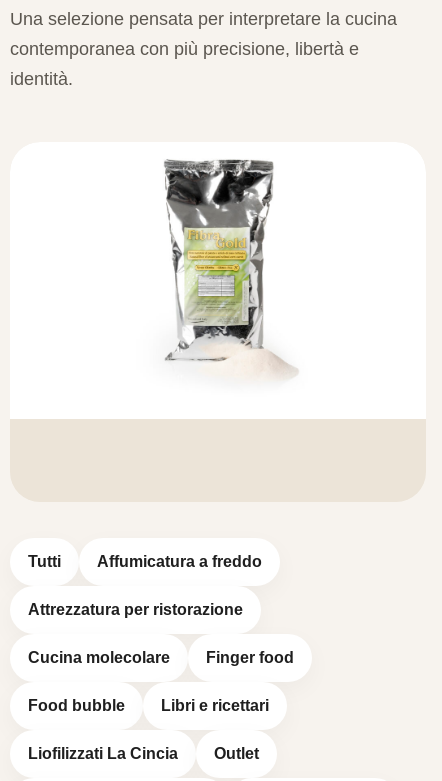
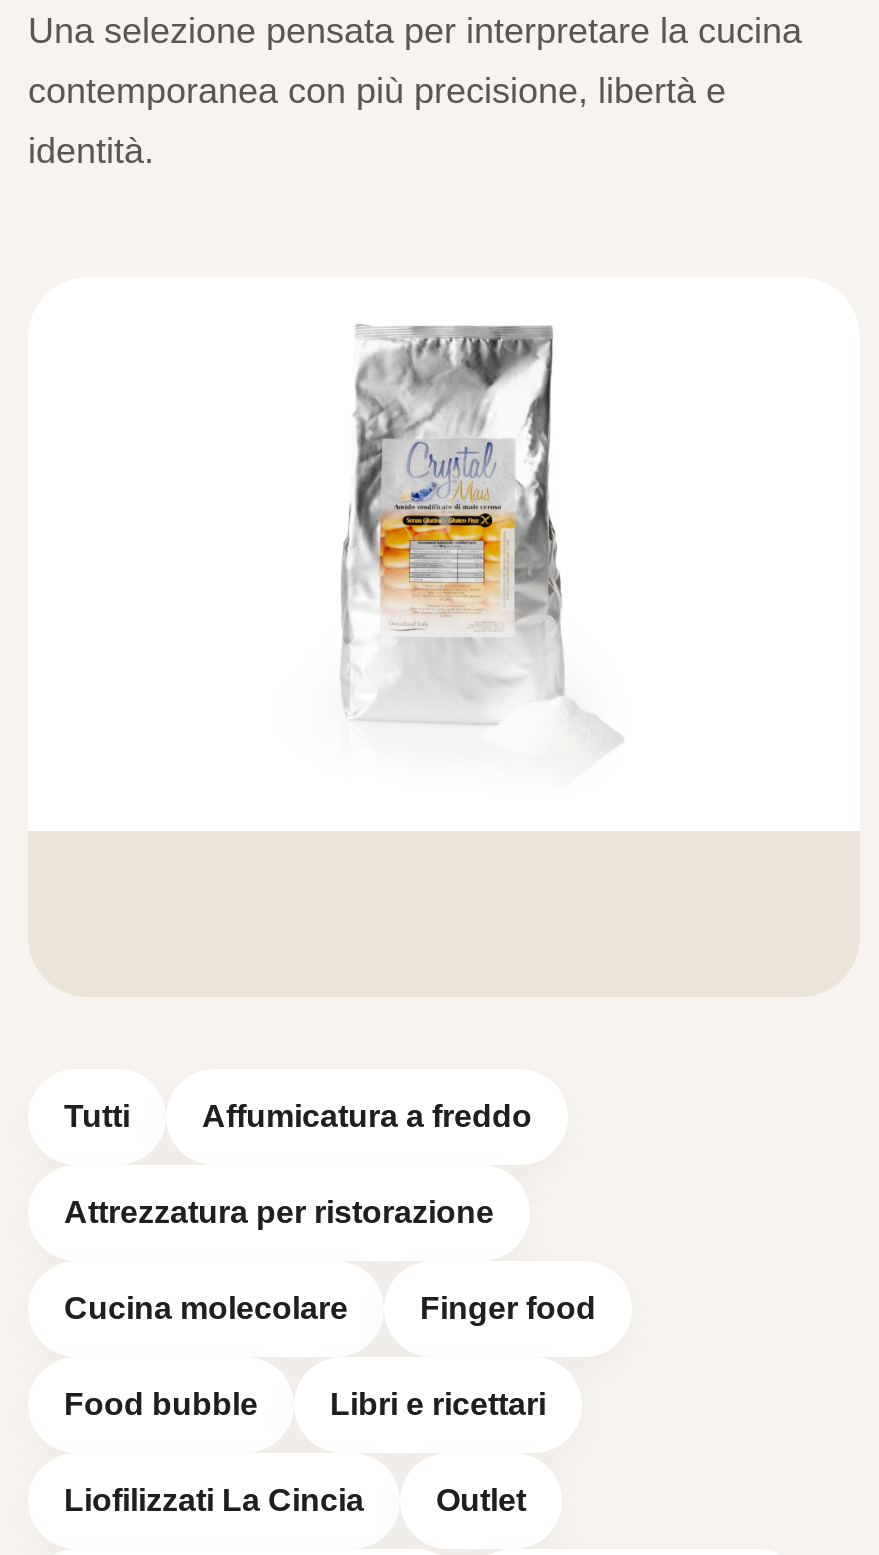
[163,159,306,376] [image] -> [336,311,624,751] [image]

